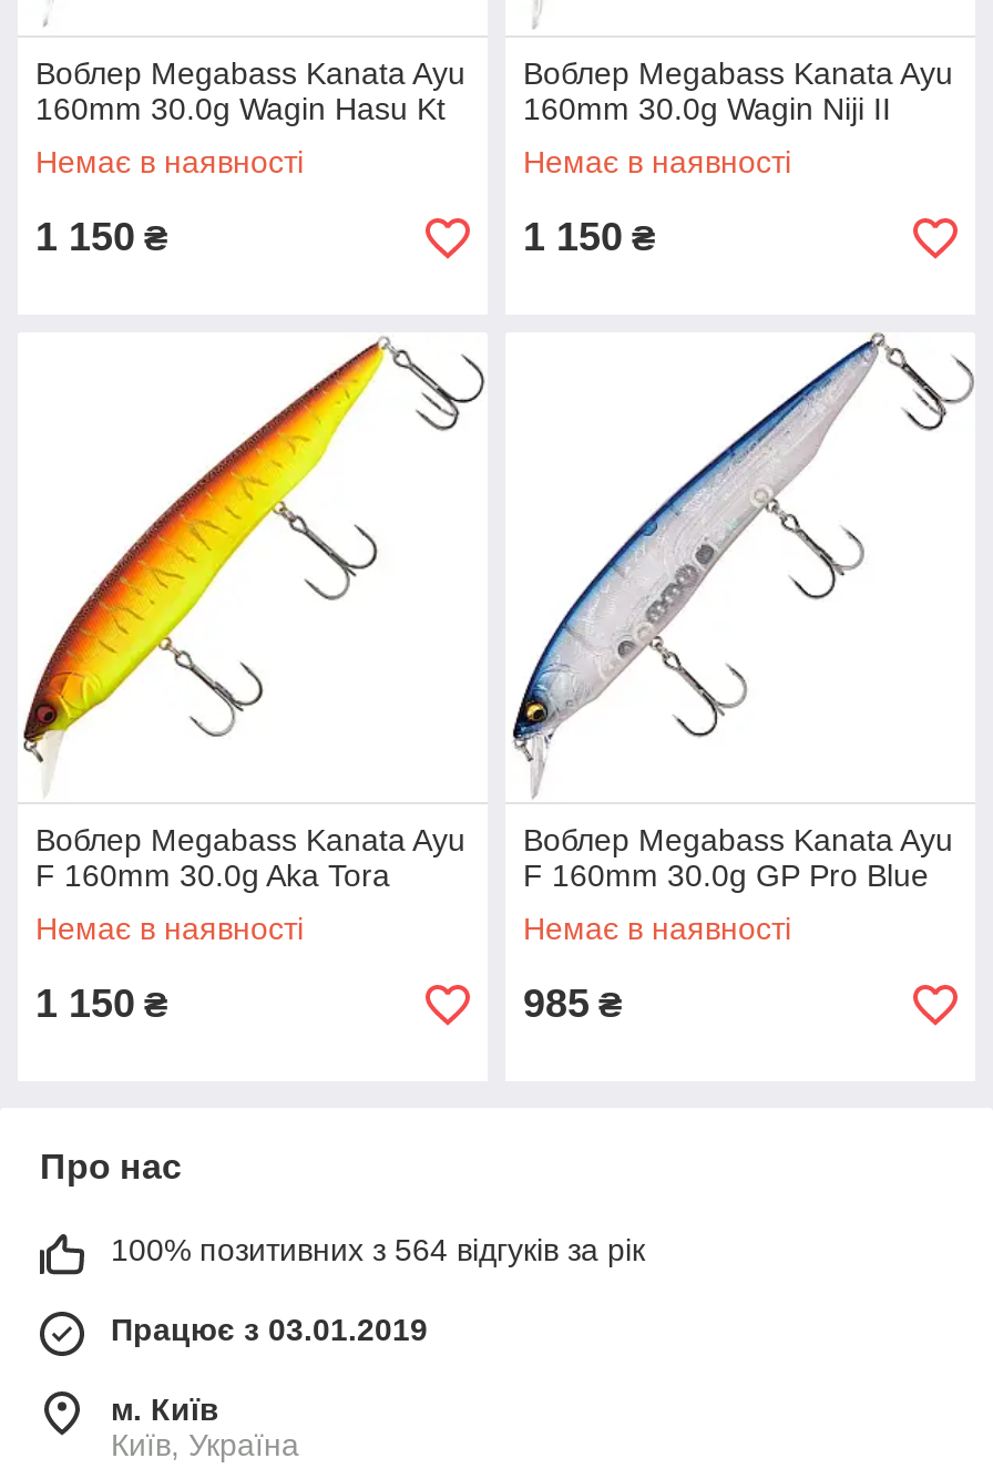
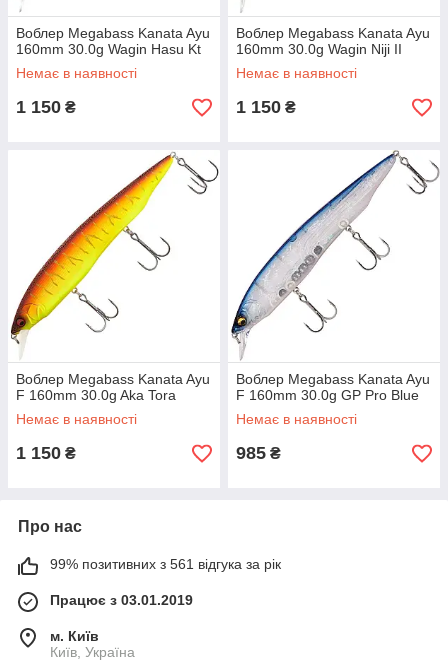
[111,1232,645,1267] 100% позитивних з 564 відгуків за рік -> [50,556,281,572] 99% позитивних з 561 відгука за рік

